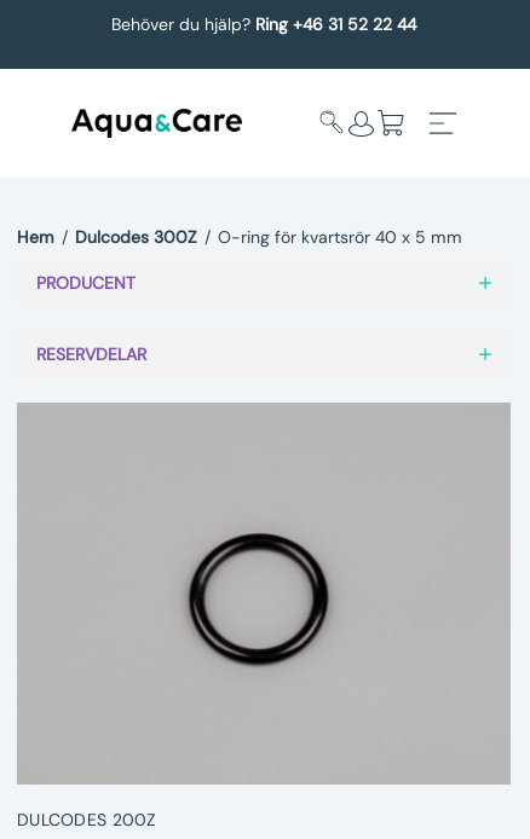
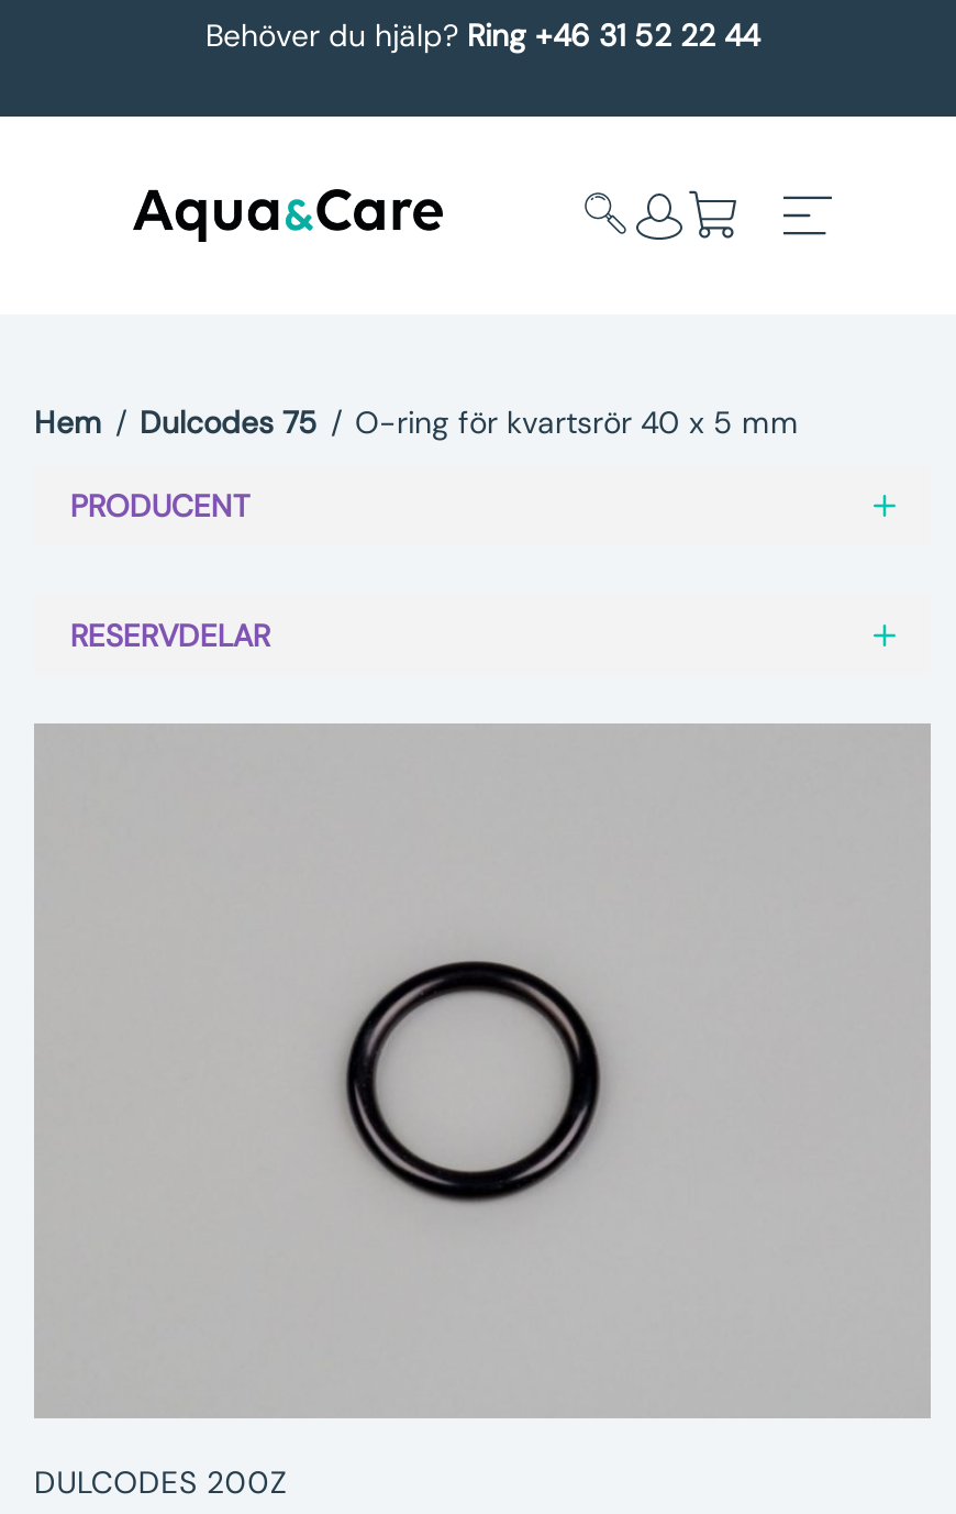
[17,227,462,248] Hem / Dulcodes 300Z / O-ring för kvartsrör 40 x 5 mm -> [34,403,799,443] Hem / Dulcodes 75 / O-ring för kvartsrör 40 x 5 mm

